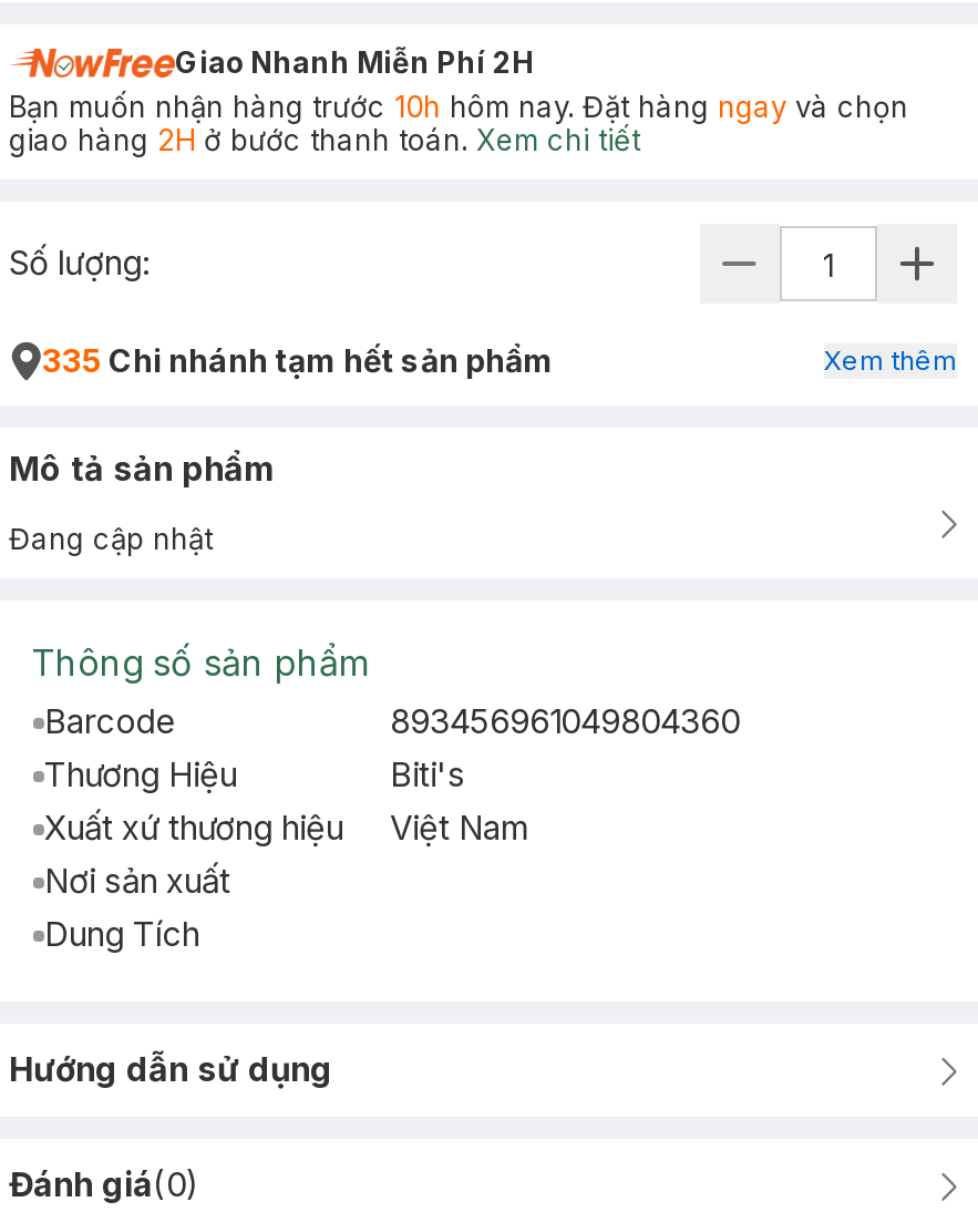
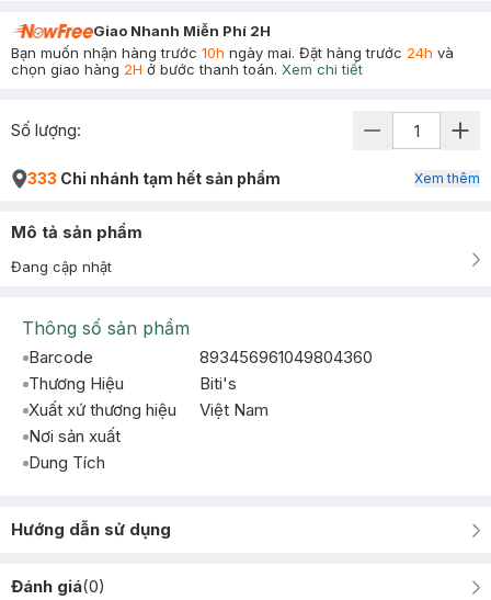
[9,89,908,157] Bạn muốn nhận hàng trước 10h hôm nay. Đặt hàng ngay và chọn | giao hàng 2Hở bước thanh toán. Xem chi tiết -> [11,44,454,78] Bạn muốn nhận hàng trước 10h ngày mai. Đặt hàng trước 24h và | chọn giao hàng 2Hở bước thanh toán. Xem chi tiết
[42,341,554,379] 335 Chi nhánh tạm hết sản phẩm -> [27,169,281,188] 333 Chi nhánh tạm hết sản phẩm

